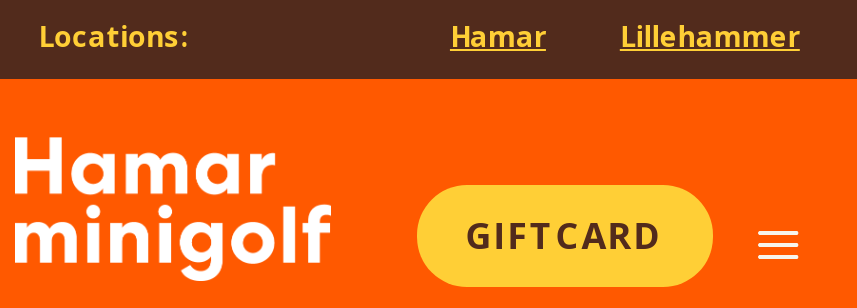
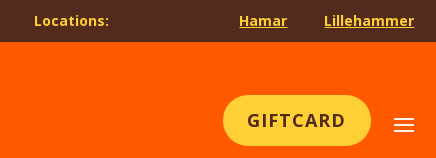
[13,135,333,283] [image] -> none

